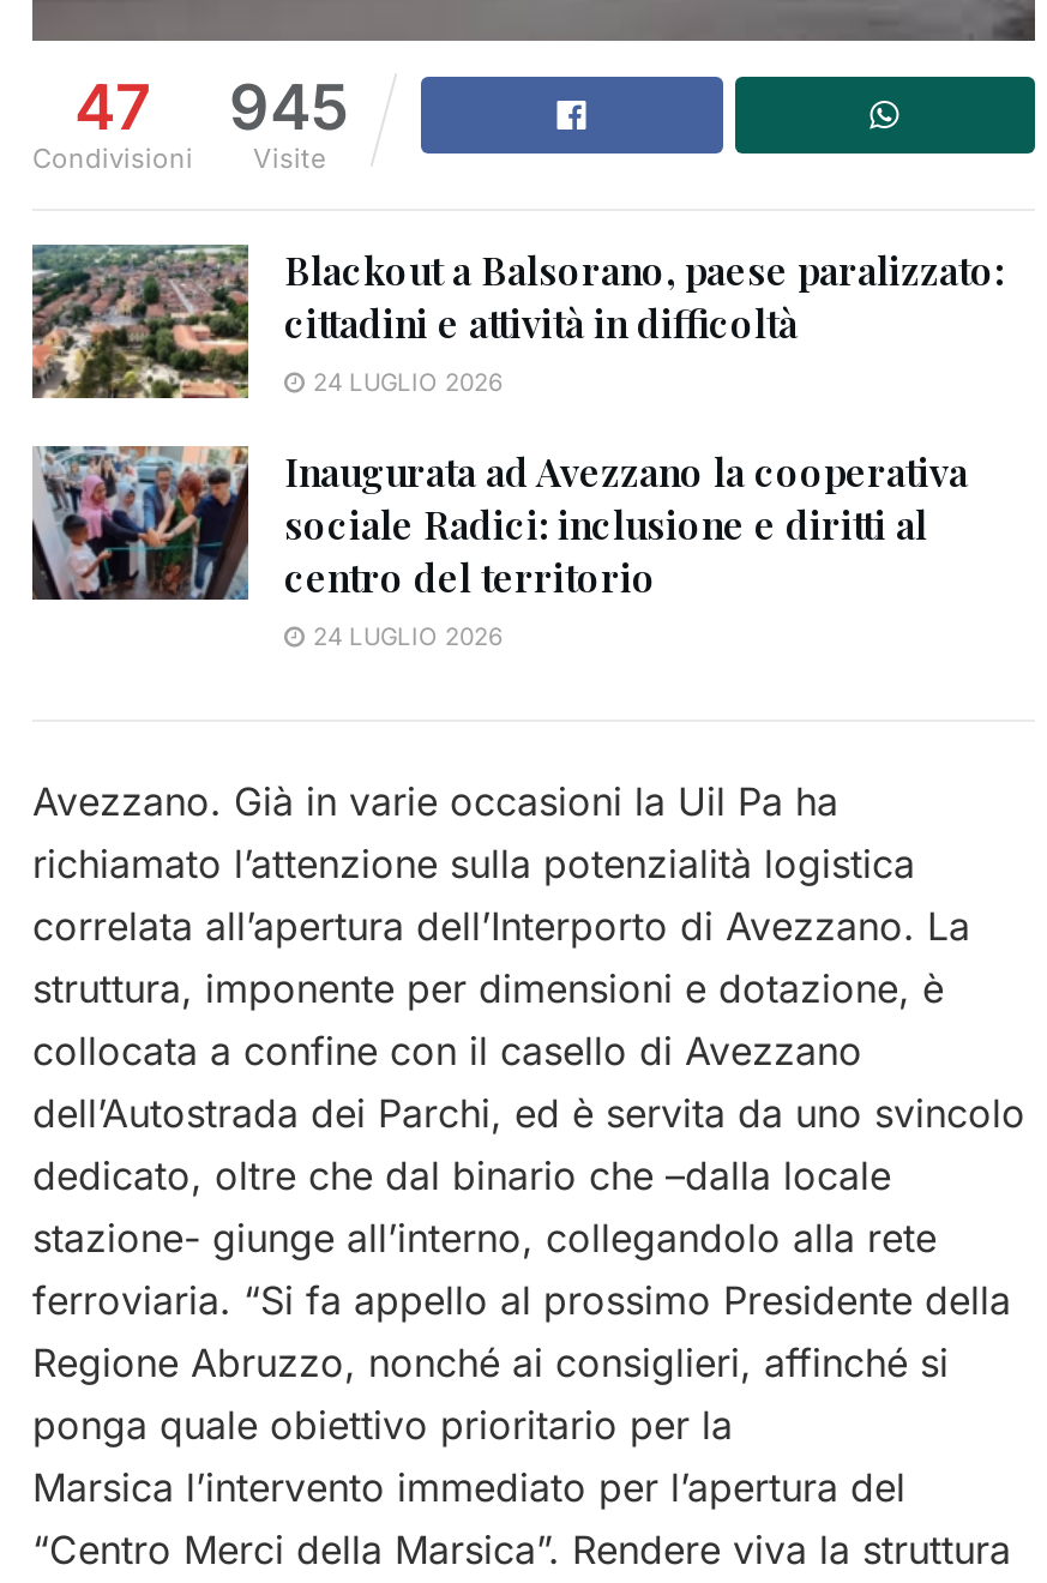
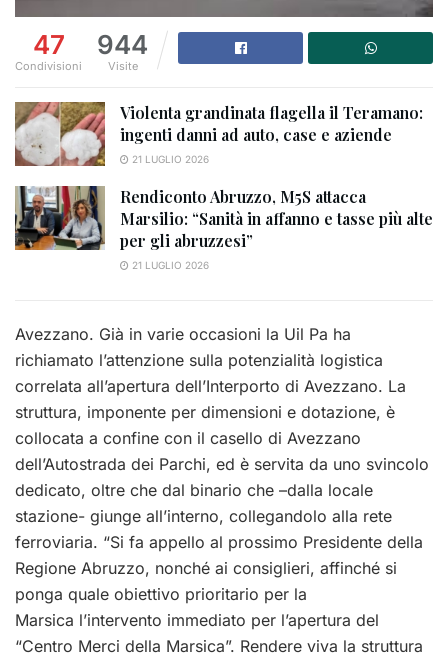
[74,69,349,143] 47 945 -> [32,29,148,60] 47 944
[32,242,1004,401] [image] | Blackout a Balsorano, paese paralizzato: | cittadini e attività in difficoltà | 24 LUGLIO 2026 -> [14,101,423,166] [image] | Violenta grandinata flagella il Teramano: | ingenti danni ad auto, case e aziende | 21 LUGLIO 2026
[32,444,968,650] [image] | Inaugurata ad Avezzano la cooperativa | sociale Radici: inclusione e diritti al | centro del territorio | 24 LUGLIO 2026 -> [15,185,433,271] [image] | Rendiconto Abruzzo, M5S attacca | Marsilio: “Sanità in affanno e tasse più alte | per gli abruzzesi” | 21 LUGLIO 2026

